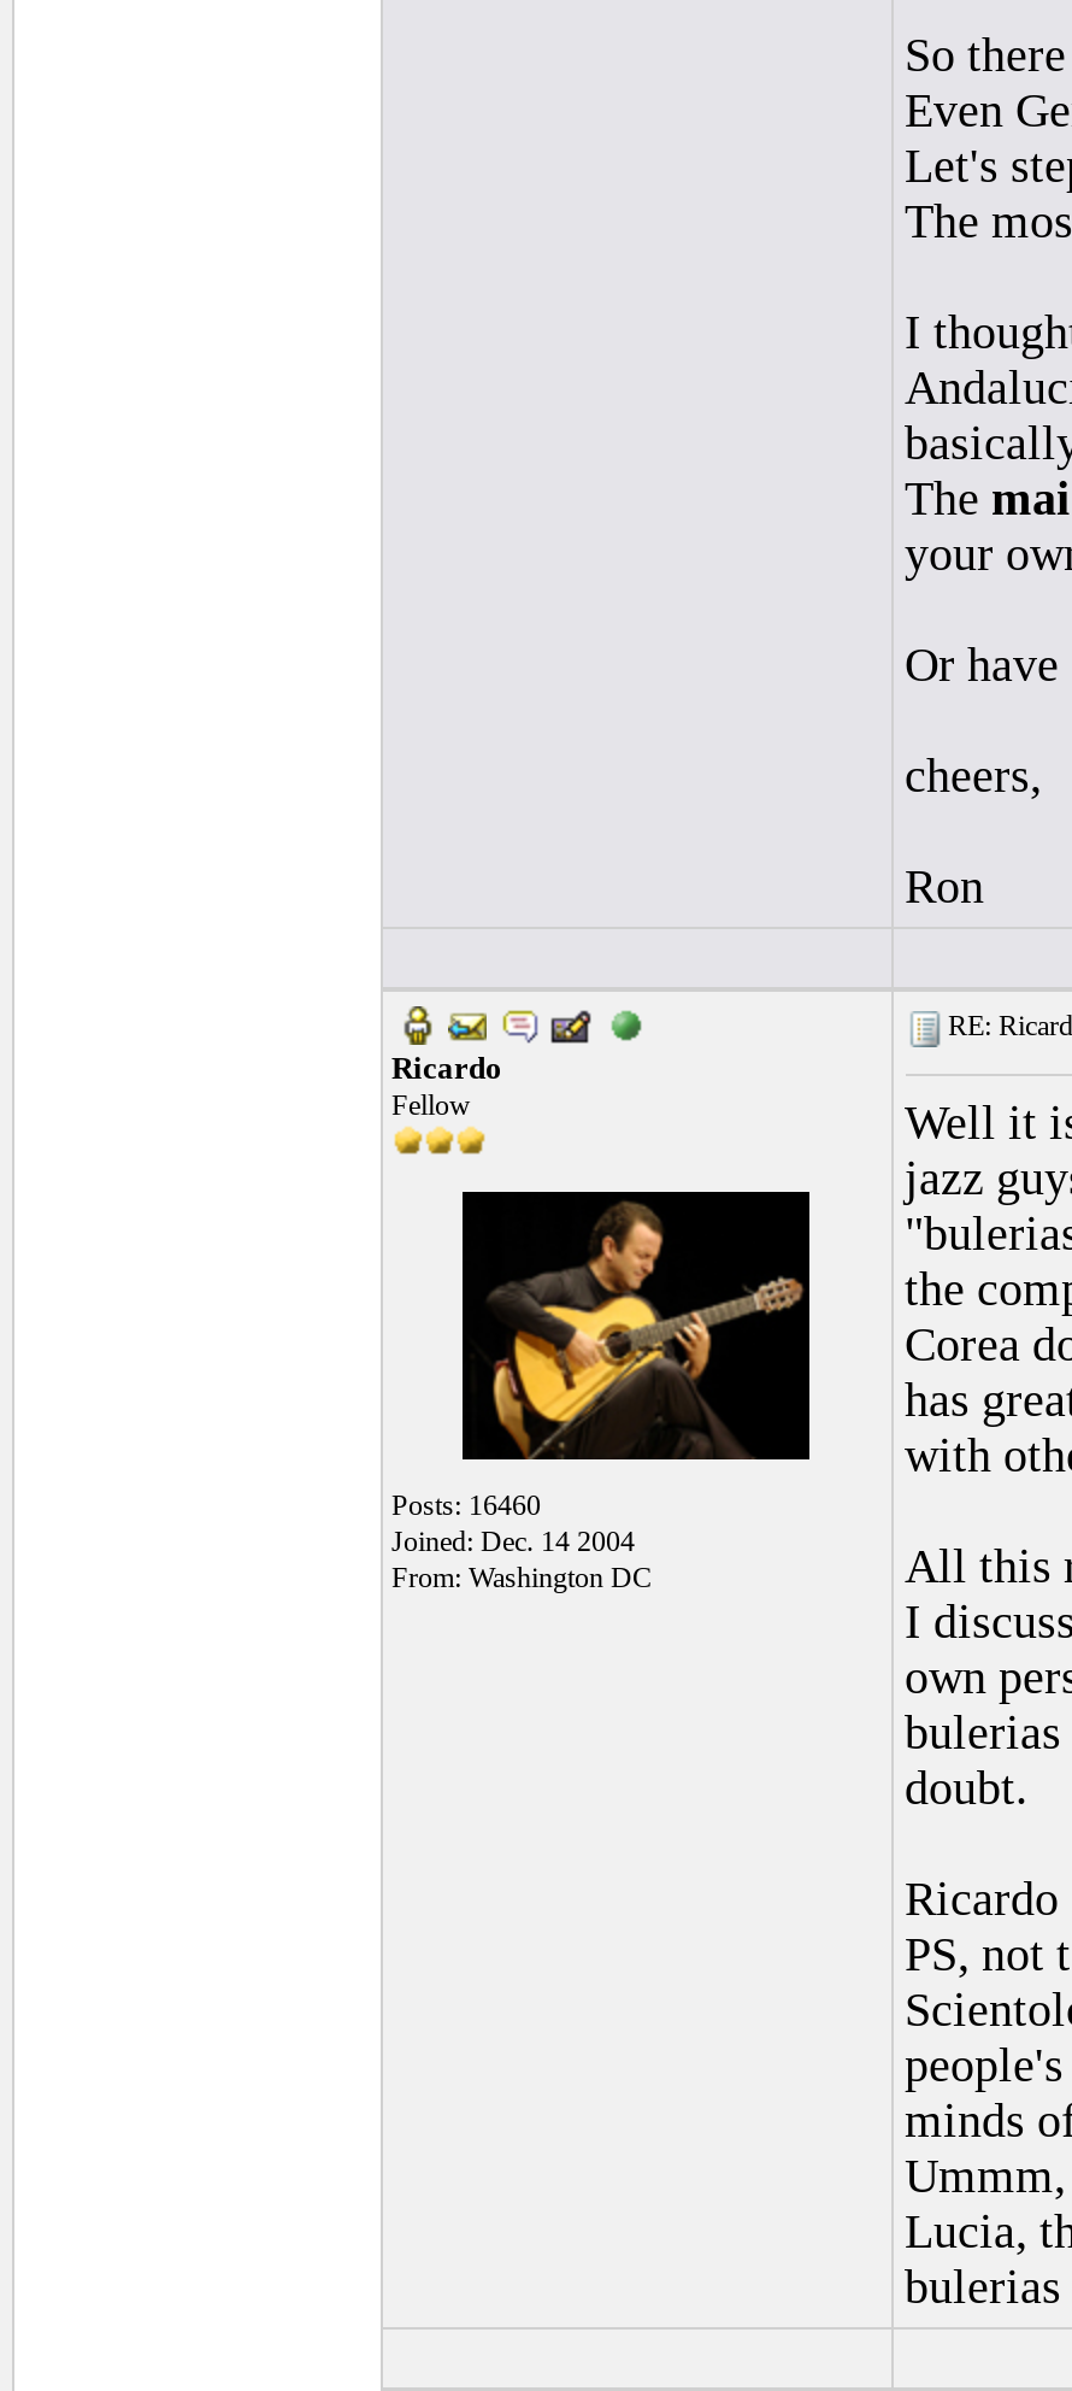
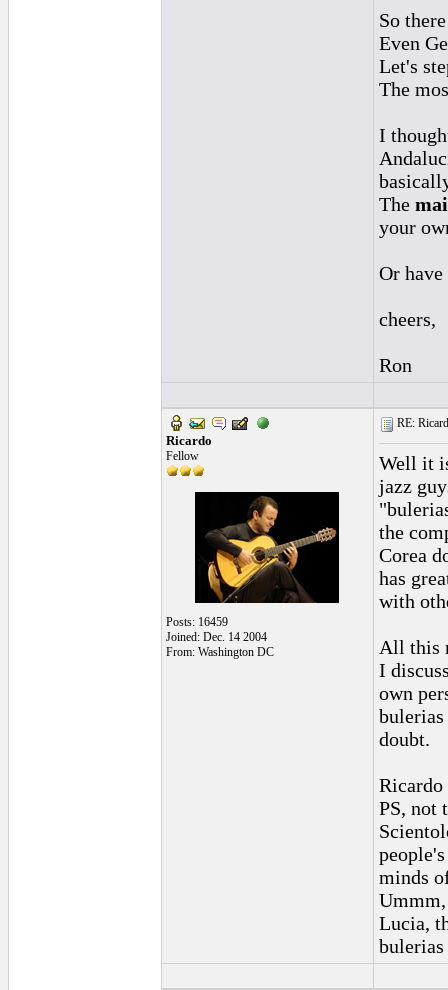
[391,1488,541,1522] Posts: 16460 -> [165,615,227,629] Posts: 16459

